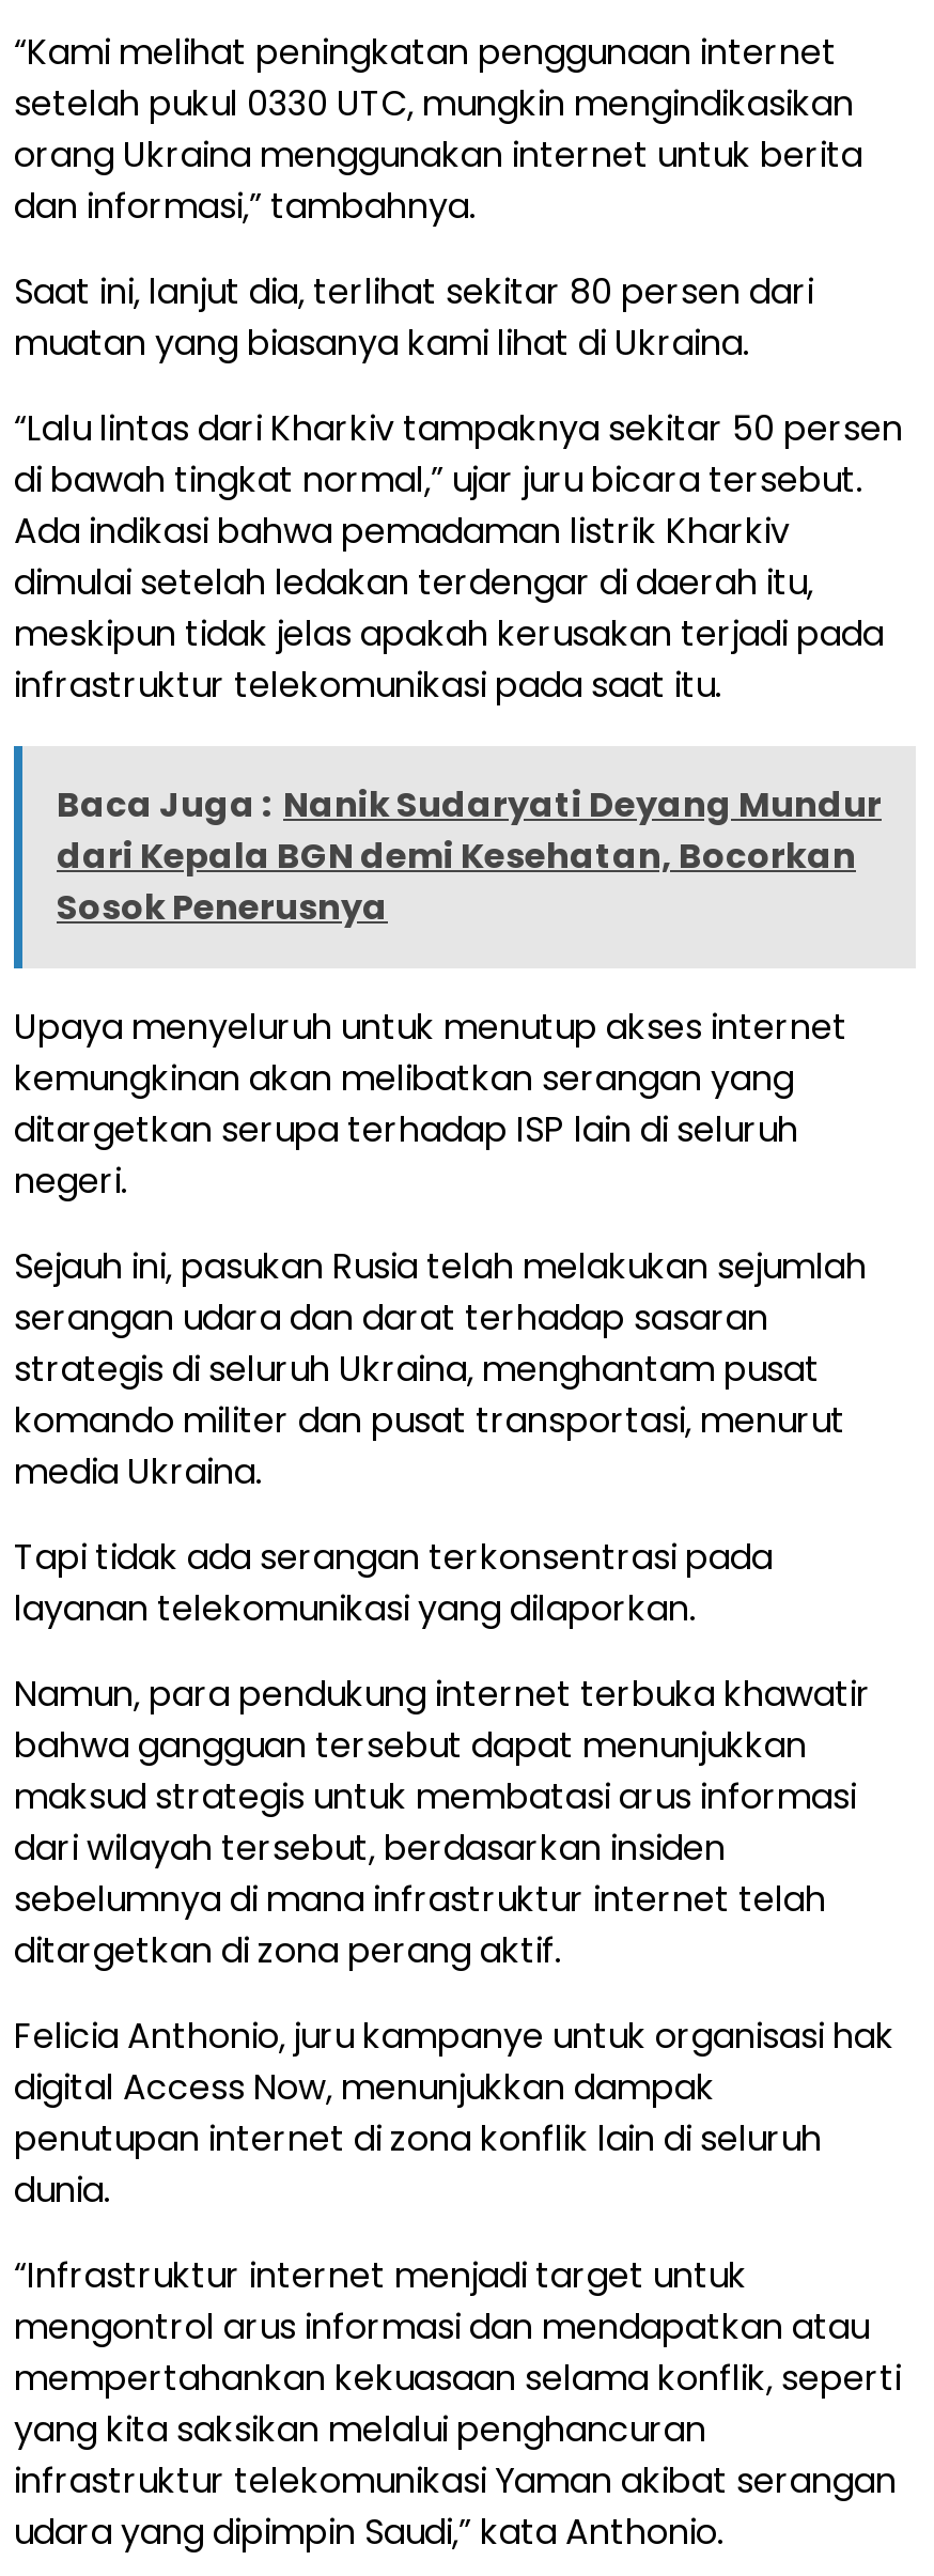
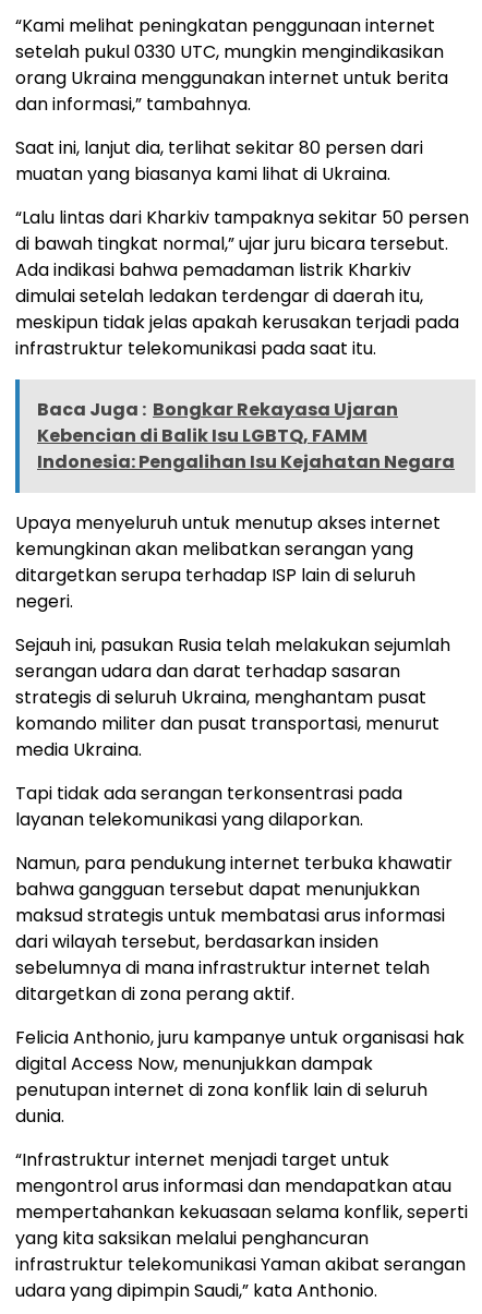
[57,781,882,933] Baca Juga : Nanik Sudaryati Deyang Mundur | dari Kepala BGN demi Kesehatan, Bocorkan | Sosok Penerusnya -> [37,397,455,475] Baca Juga : Bongkar Rekayasa Ujaran | Kebencian di Balik Isu LGBTQ, FAMM | Indonesia: Pengalihan Isu Kejahatan Negara

